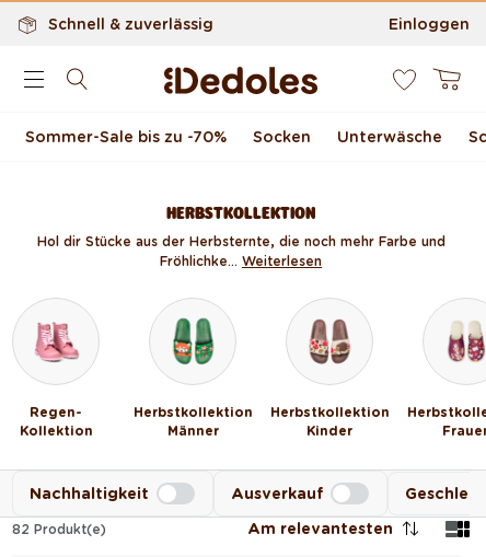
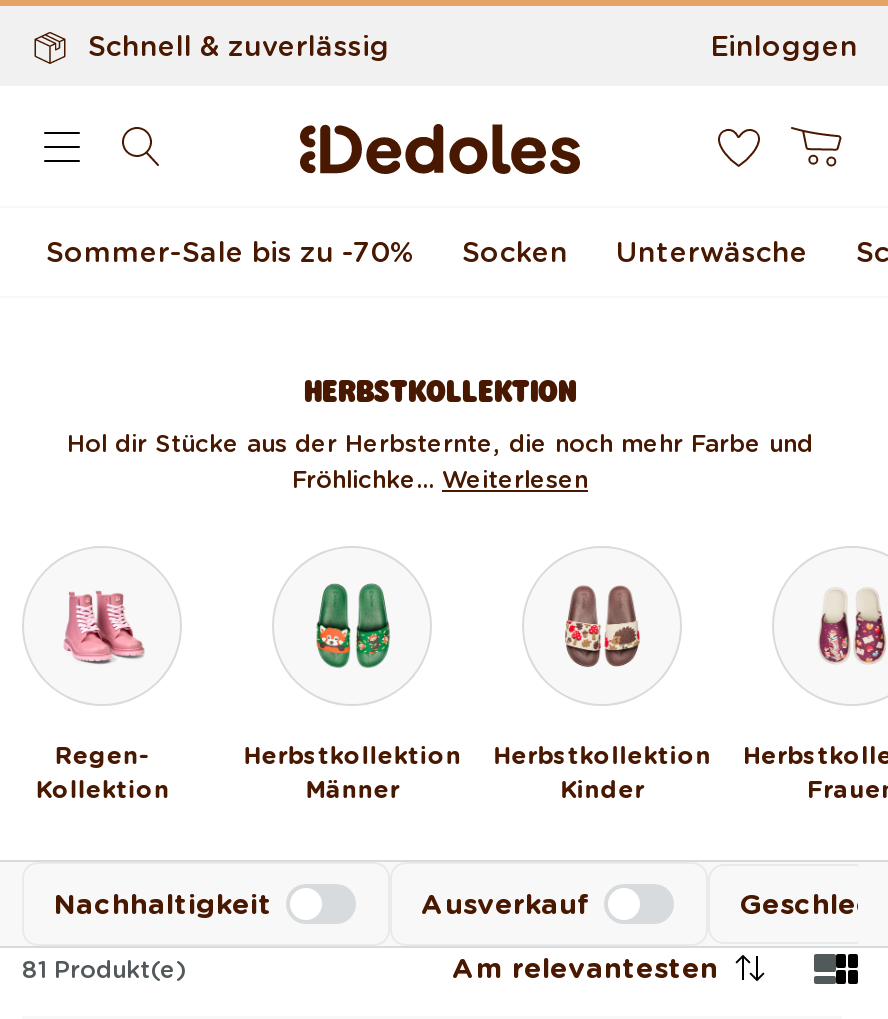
[12,520,106,537] 82 Produkt(e) -> [22,953,186,983] 81 Produkt(e)

